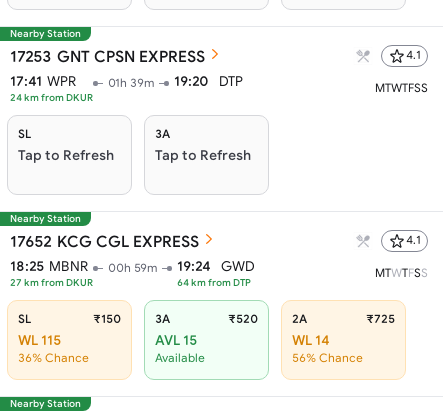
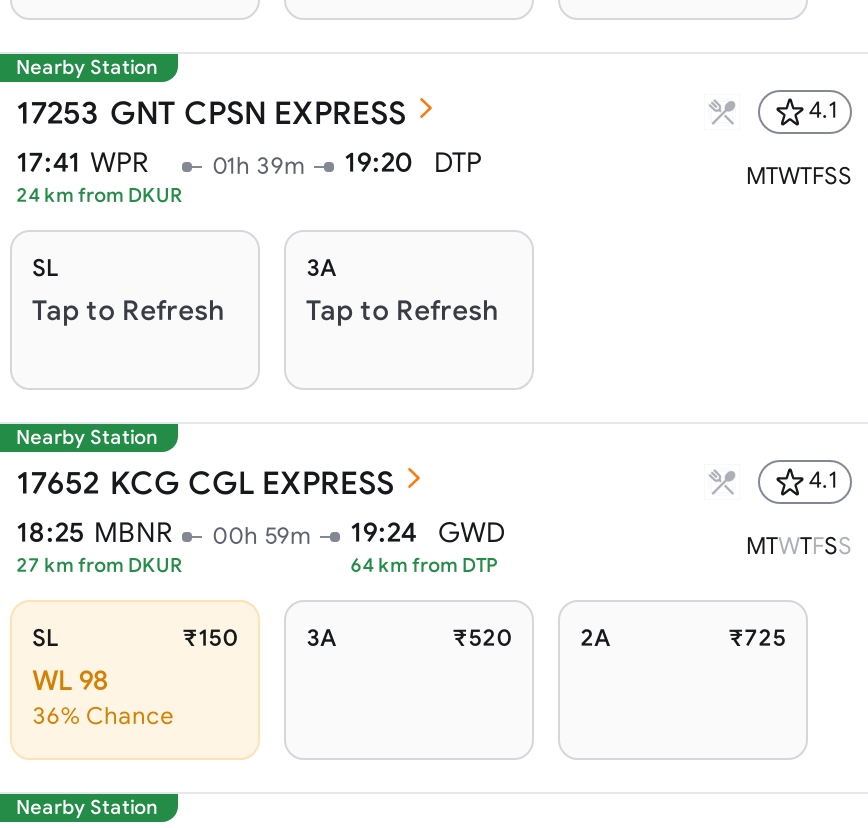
[18,332,61,348] WL 115 -> [32,664,110,696] WL 98
[155,332,205,364] AVL 15 | Available -> none
[292,332,363,364] WL 14 | 56% Chance -> none

